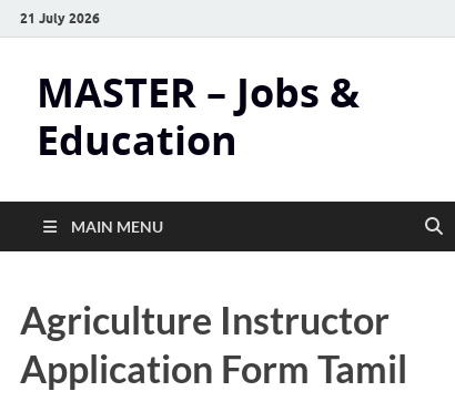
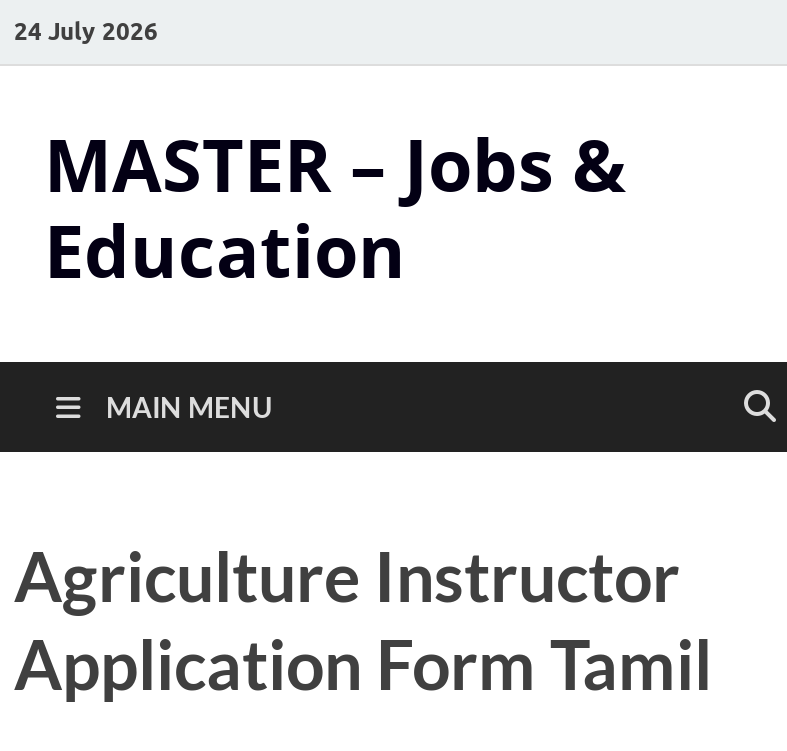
[20,9,100,26] 21 July 2026 -> [14,15,158,45] 24 July 2026

